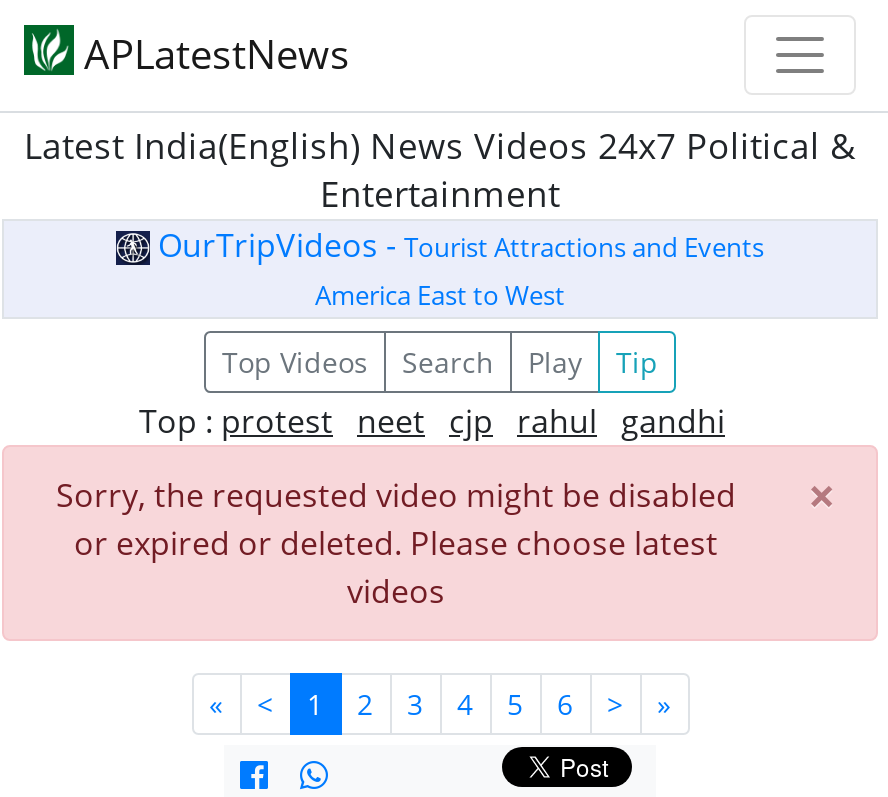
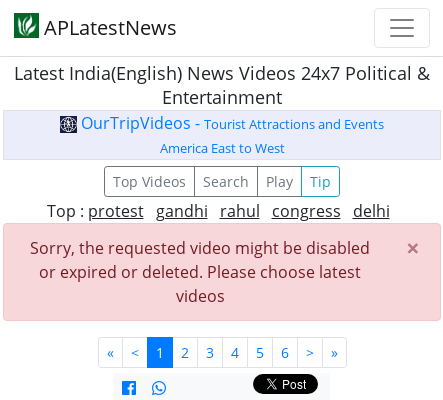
[139,399,725,443] Top : protest neet cjp rahul gandhi -> [46,200,389,222] Top : protest gandhi rahul congress delhi

